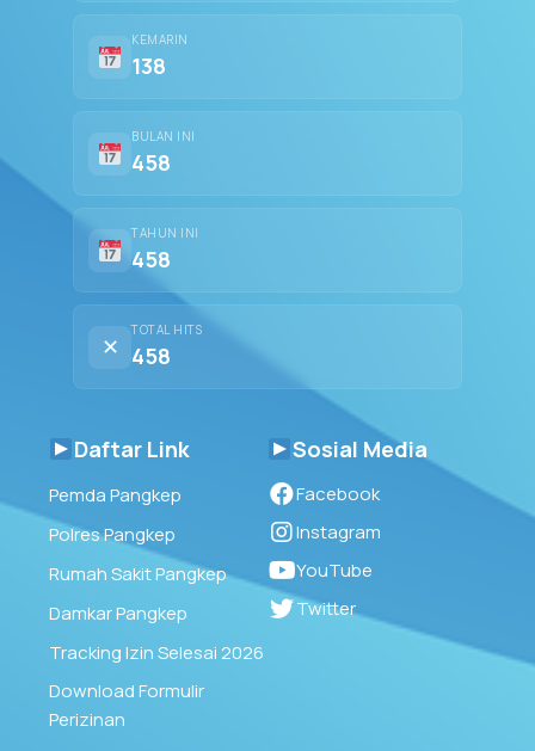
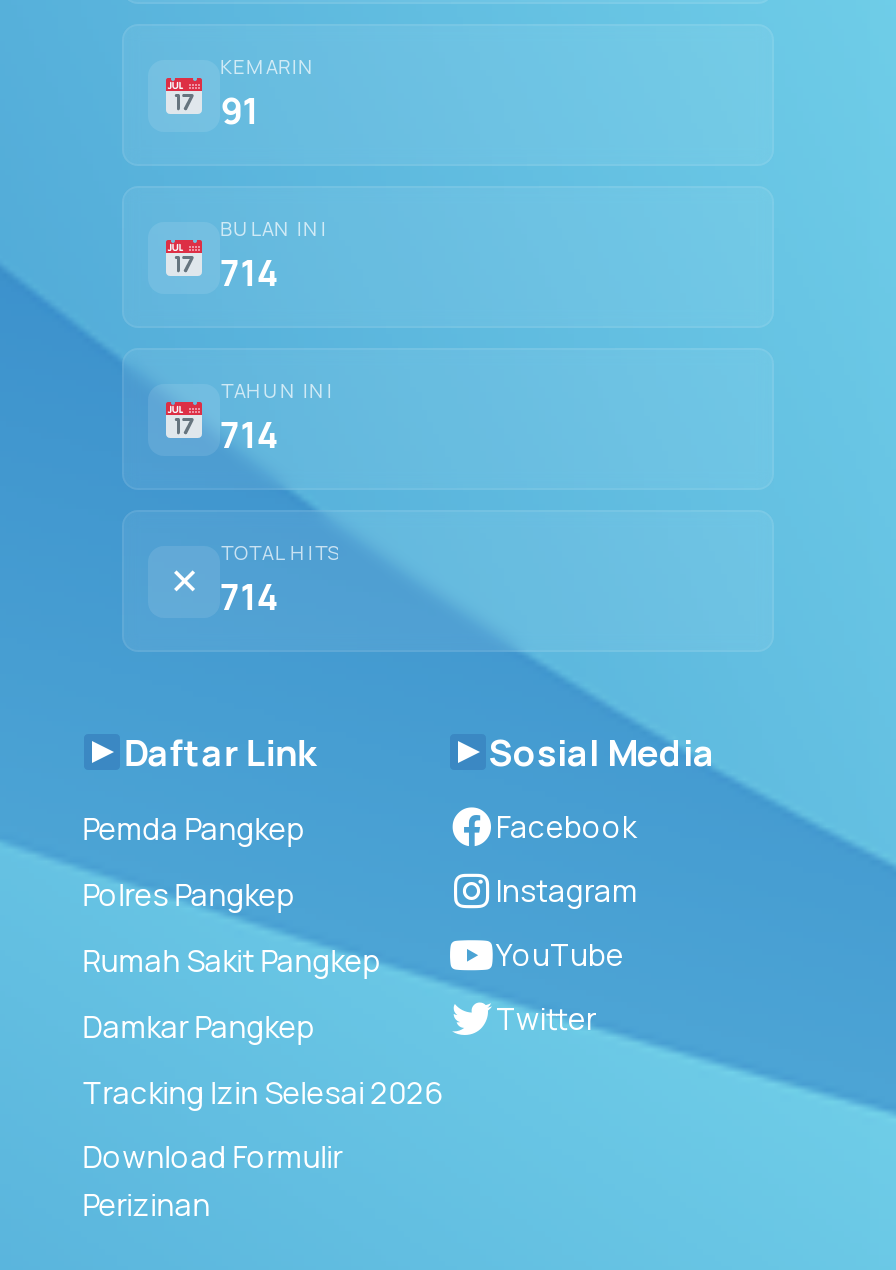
[132,52,166,80] 138 -> [220,86,258,134] 91
[132,148,171,177] 458 -> [220,248,278,296] 714
[132,245,171,274] 458 -> [220,410,278,458] 714
[132,342,171,370] 458 -> [220,572,278,620] 714

